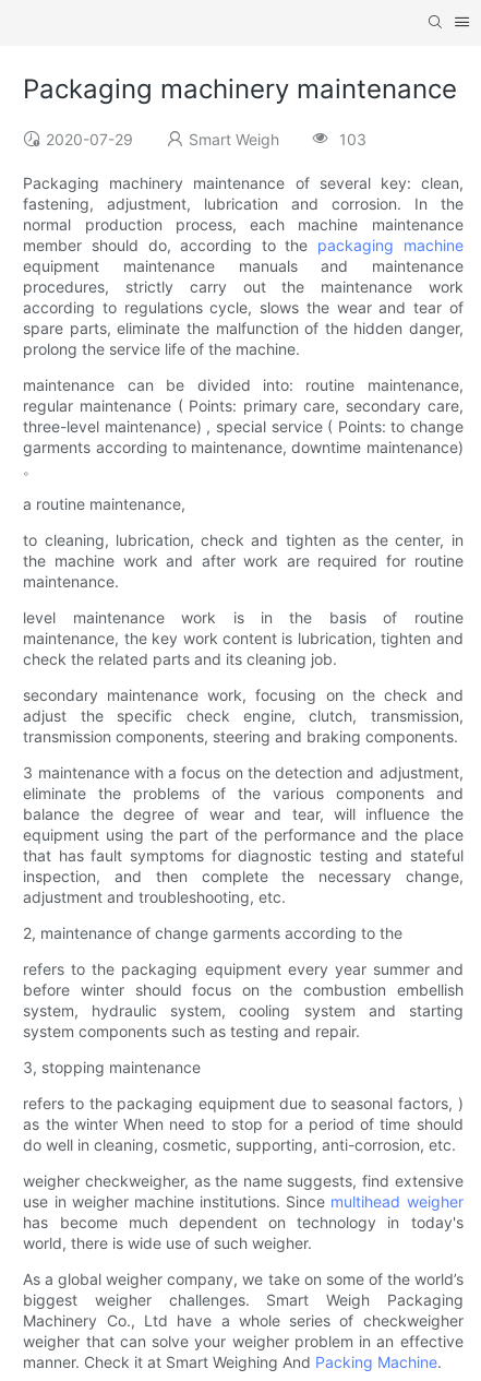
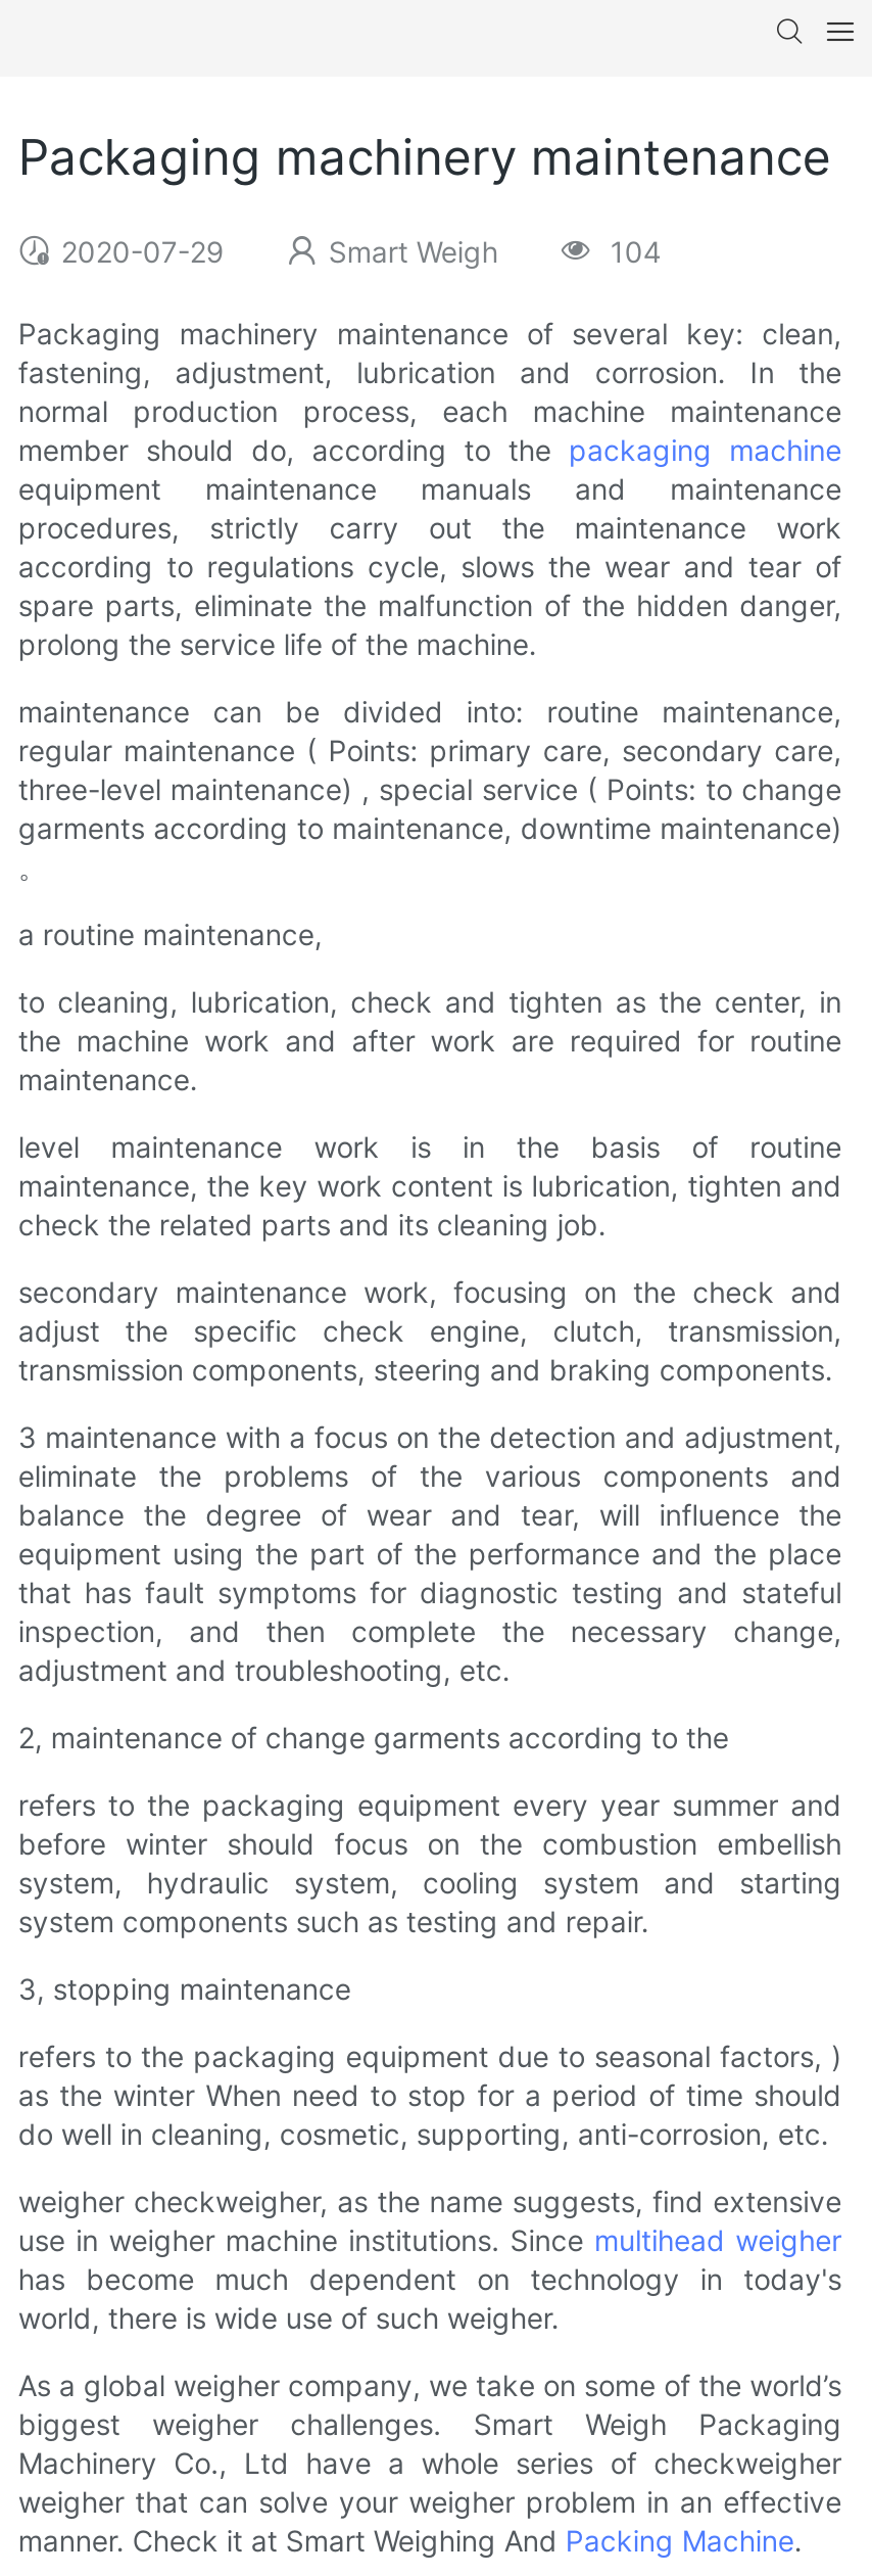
[340,130,367,149] 103 -> [610,235,661,270] 104

